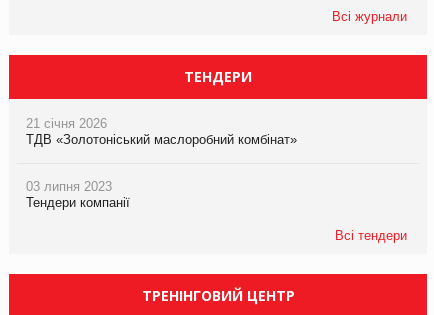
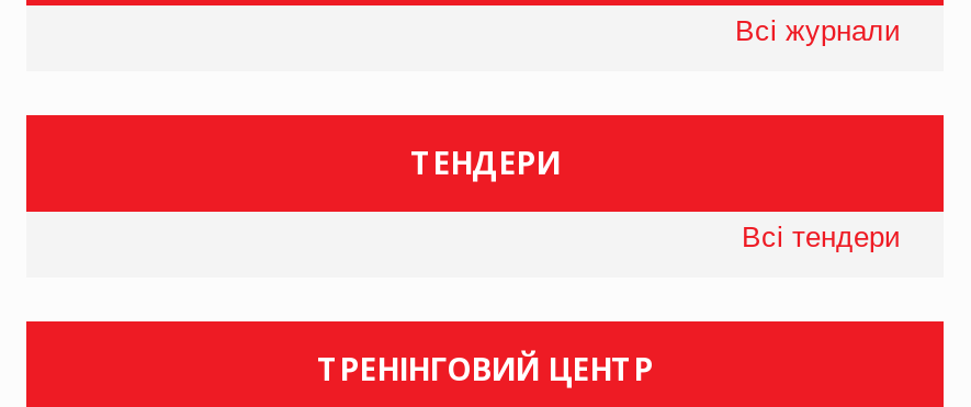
[26,116,297,210] 21 січня 2026 | ТДВ «Золотоніський маслоробний комбінат» | 03 липня 2023 | Тендери компанії -> none

